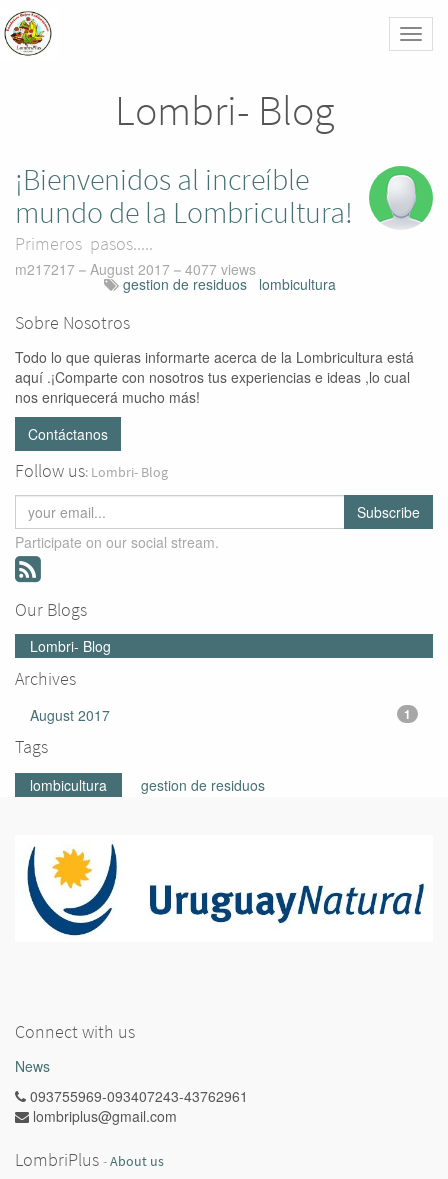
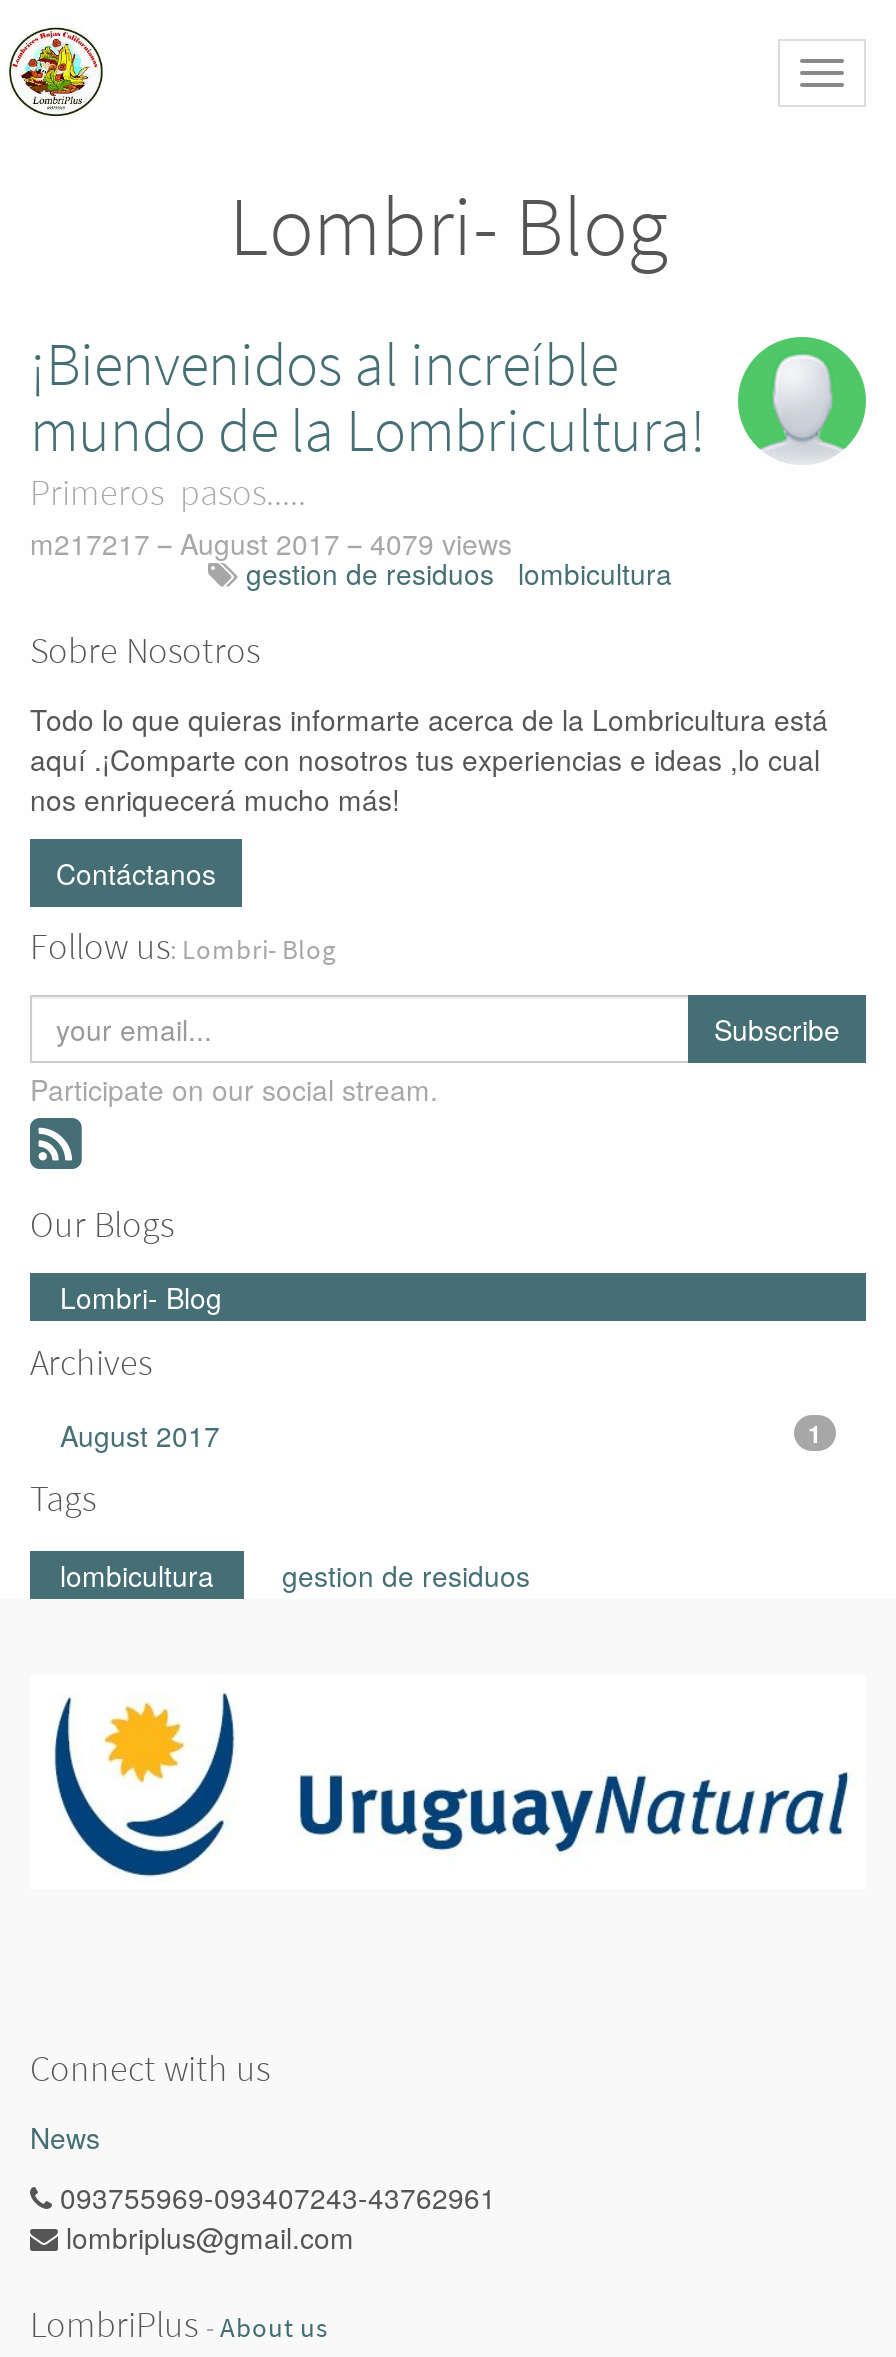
[15,259,256,279] m217217 August 2017 4077 views -> [30,523,512,563] m217217 August 2017 4079 views

